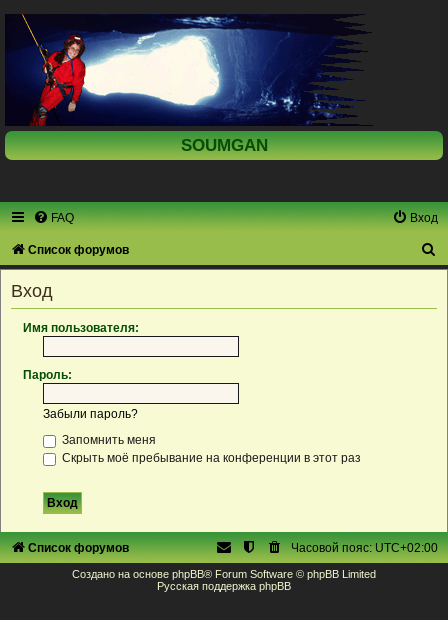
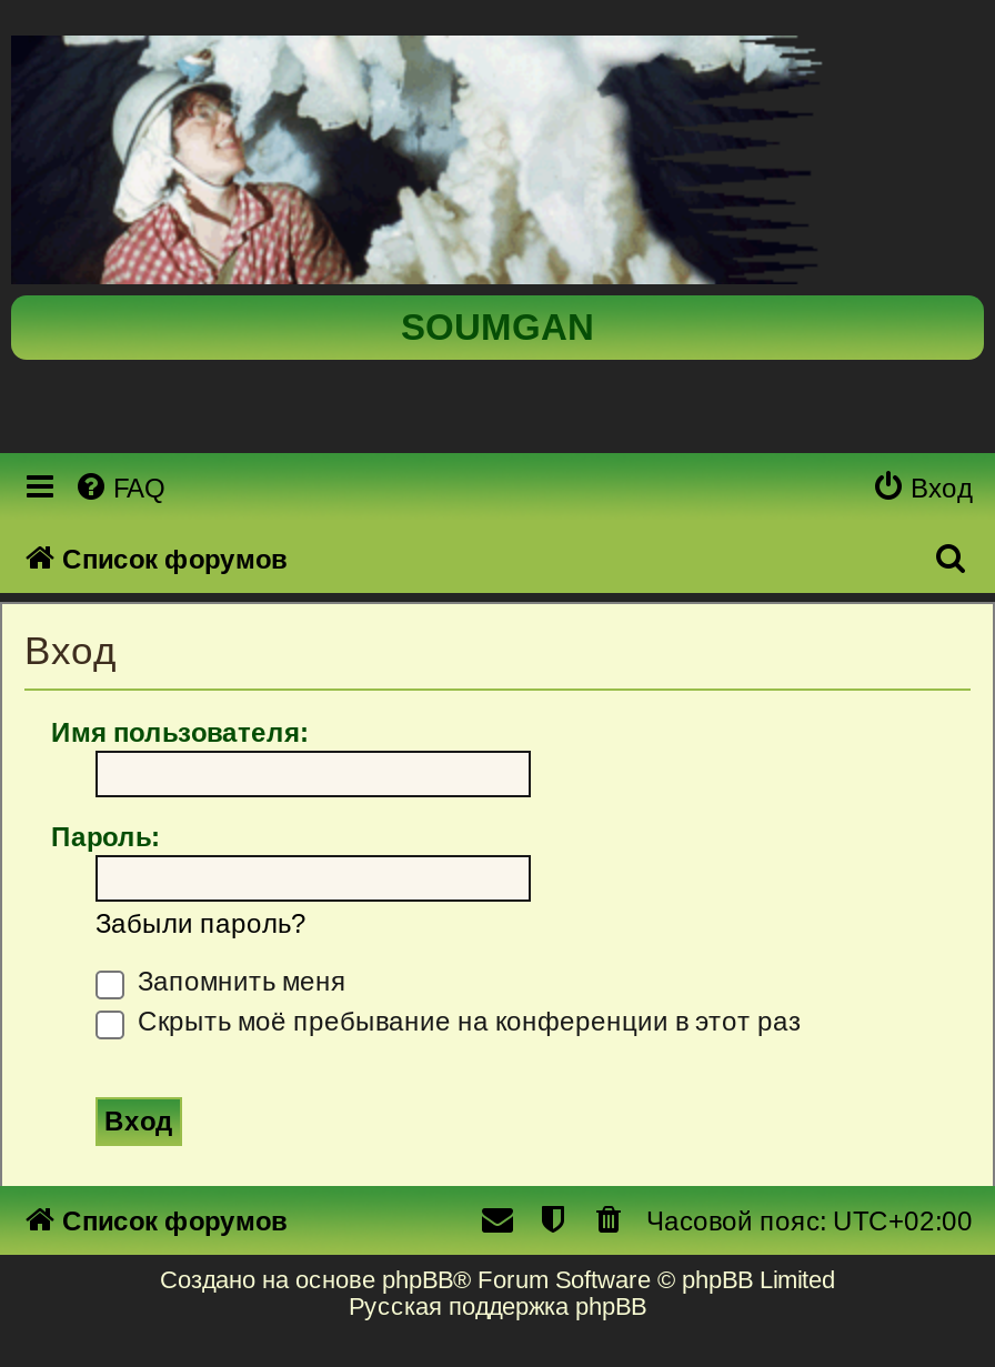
[20,14,367,126] [image] -> [40,33,822,287] [image]

